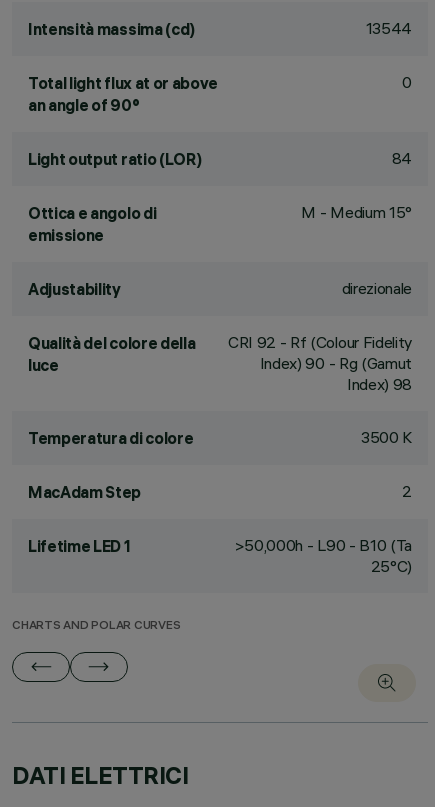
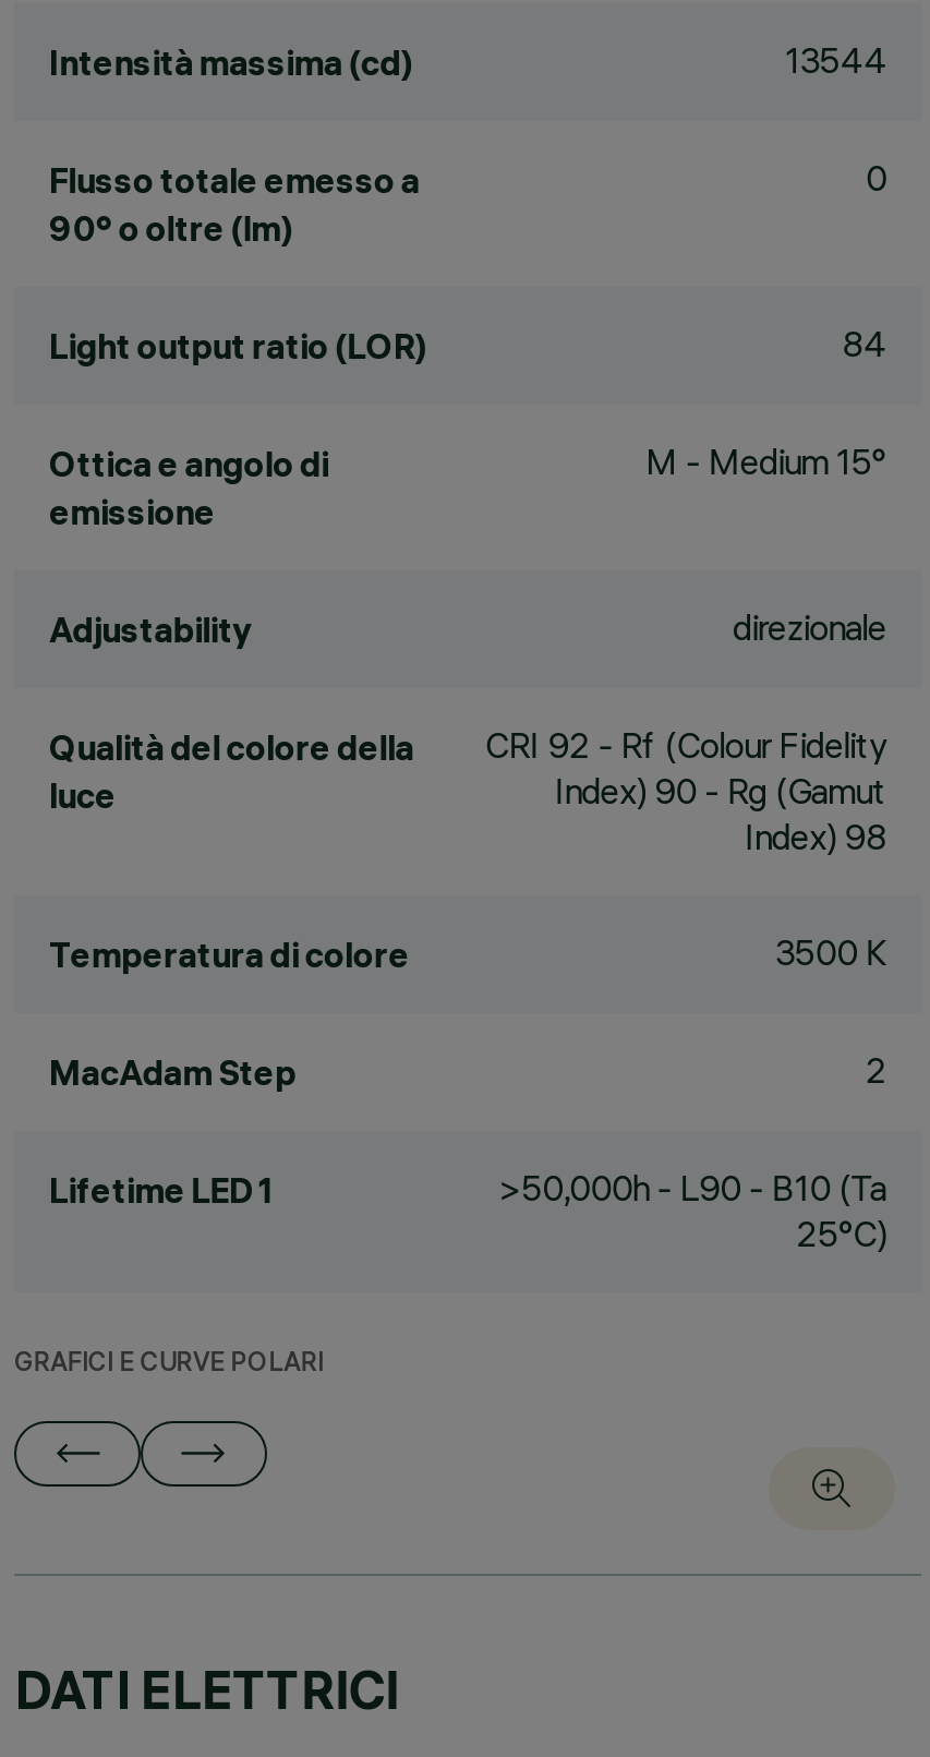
[28,73,218,115] Total light flux at or above | an angle of 90° -> [49,158,420,250] Flusso totale emesso a | 90° o oltre (lm)
[12,620,180,633] CHARTS AND POLAR CURVES -> [14,1351,323,1380] GRAFICI E CURVE POLARI

